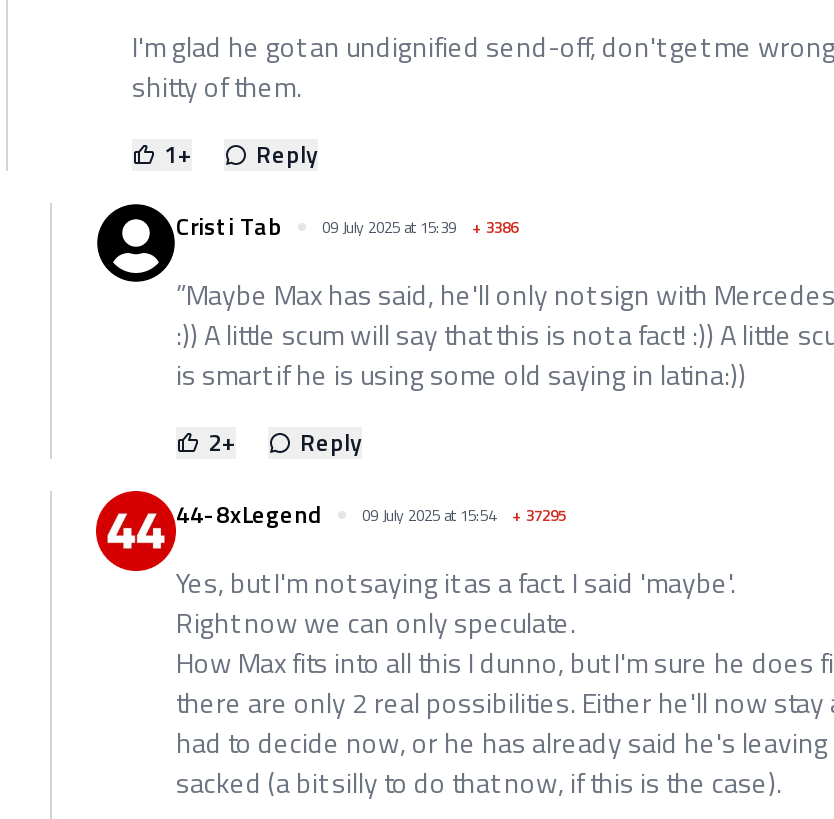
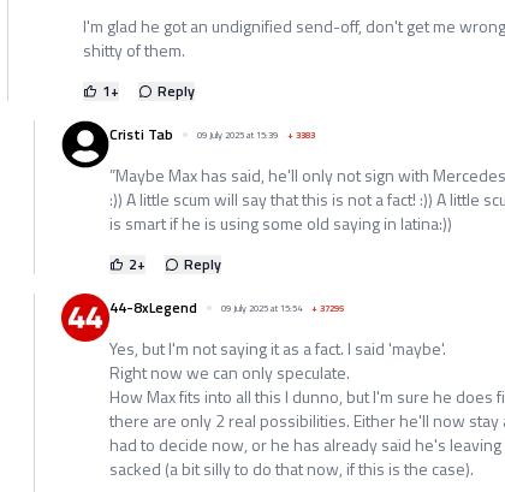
[176,207,518,245] Cristi Tab 09 July 2025 at 15:39 + 3386 -> [109,123,315,146] Cristi Tab 09 July 2025 at 15:39 + 3383

